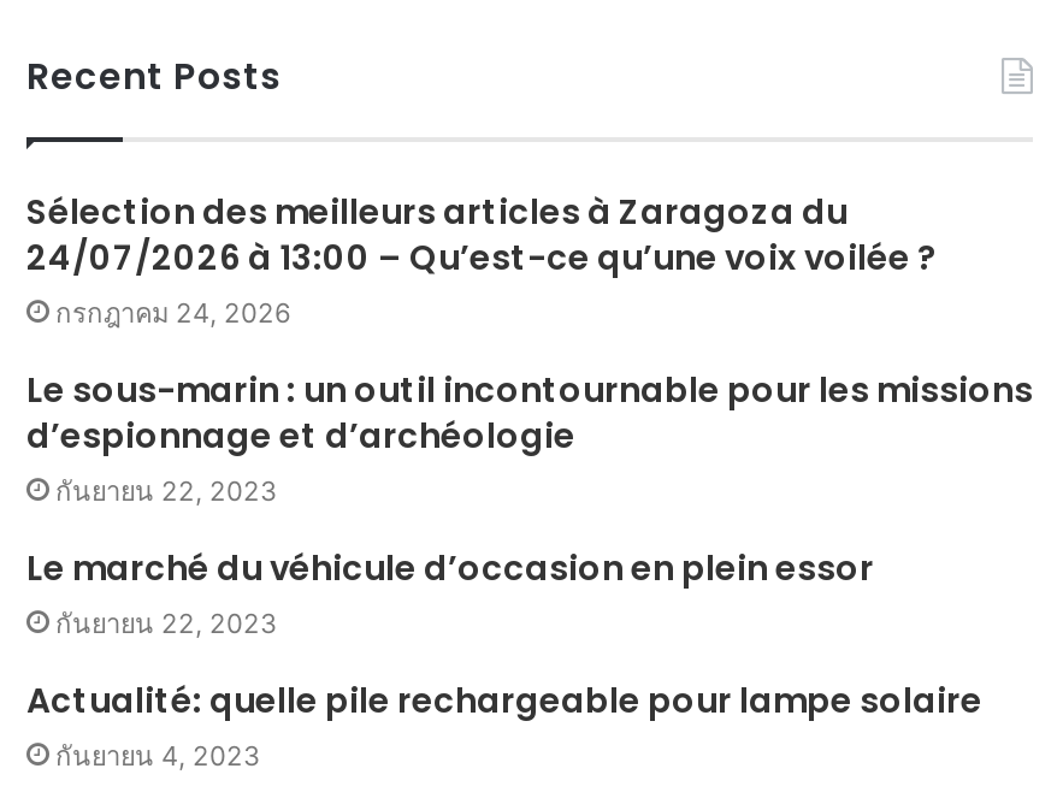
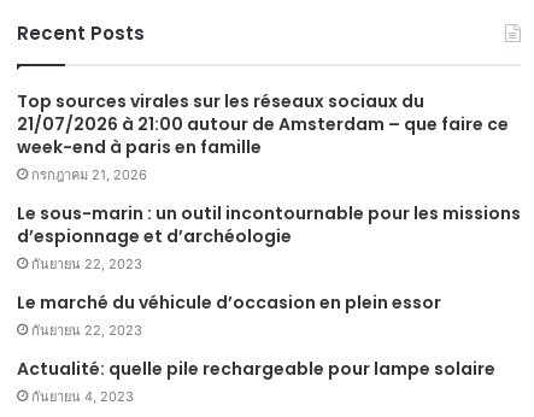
[26,189,937,331] Sélection des meilleurs articles à Zaragoza du | 24/07/2026 à 13:00 – Qu’est-ce qu’une voix voilée ? | กรกฎาคม 24, 2026 -> [17,89,509,183] Top sources virales sur les réseaux sociaux du | 21/07/2026 à 21:00 autour de Amsterdam – que faire ce | week-end à paris en famille | กรกฎาคม 21, 2026

